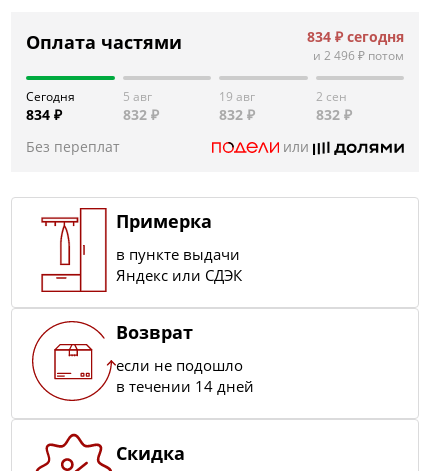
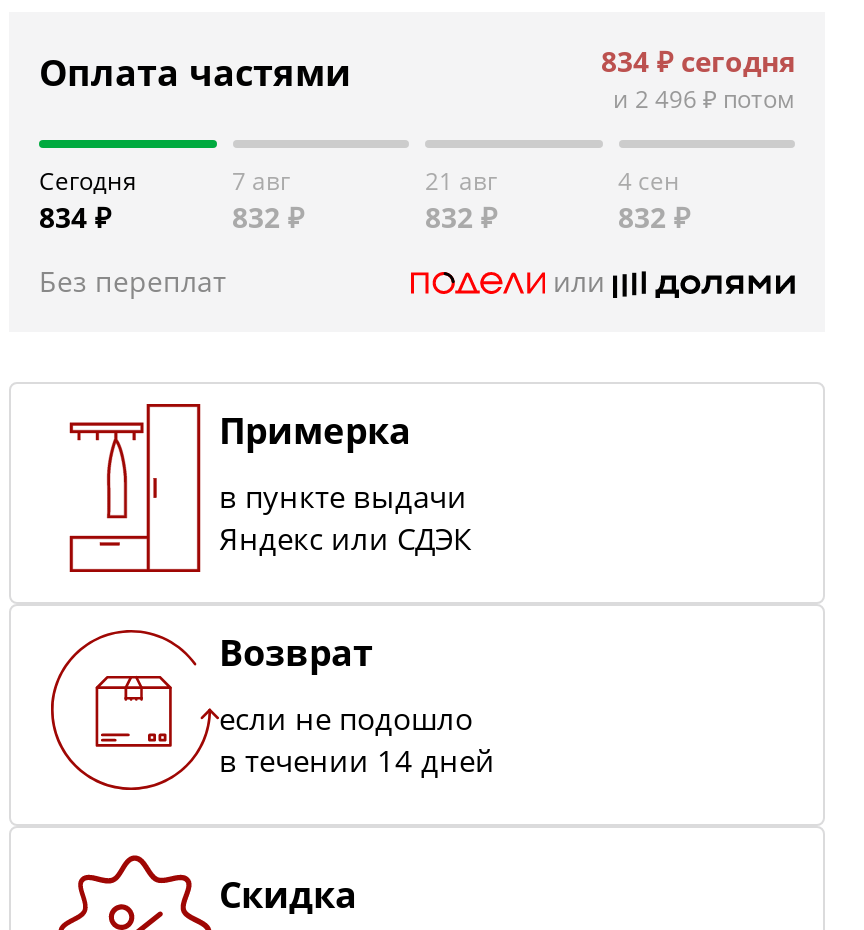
[122,87,151,104] 5 авг -> [232,163,290,197] 7 авг
[219,87,255,104] 19 авг -> [425,163,497,197] 21 авг
[315,87,346,104] 2 сен -> [618,163,680,197] 4 сен

